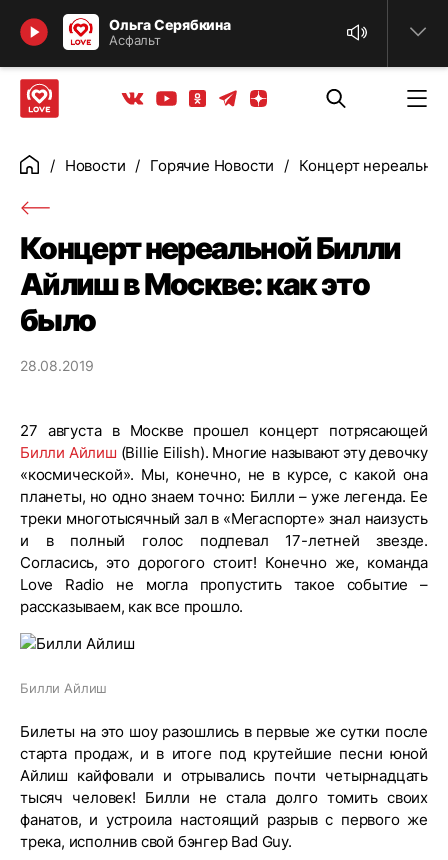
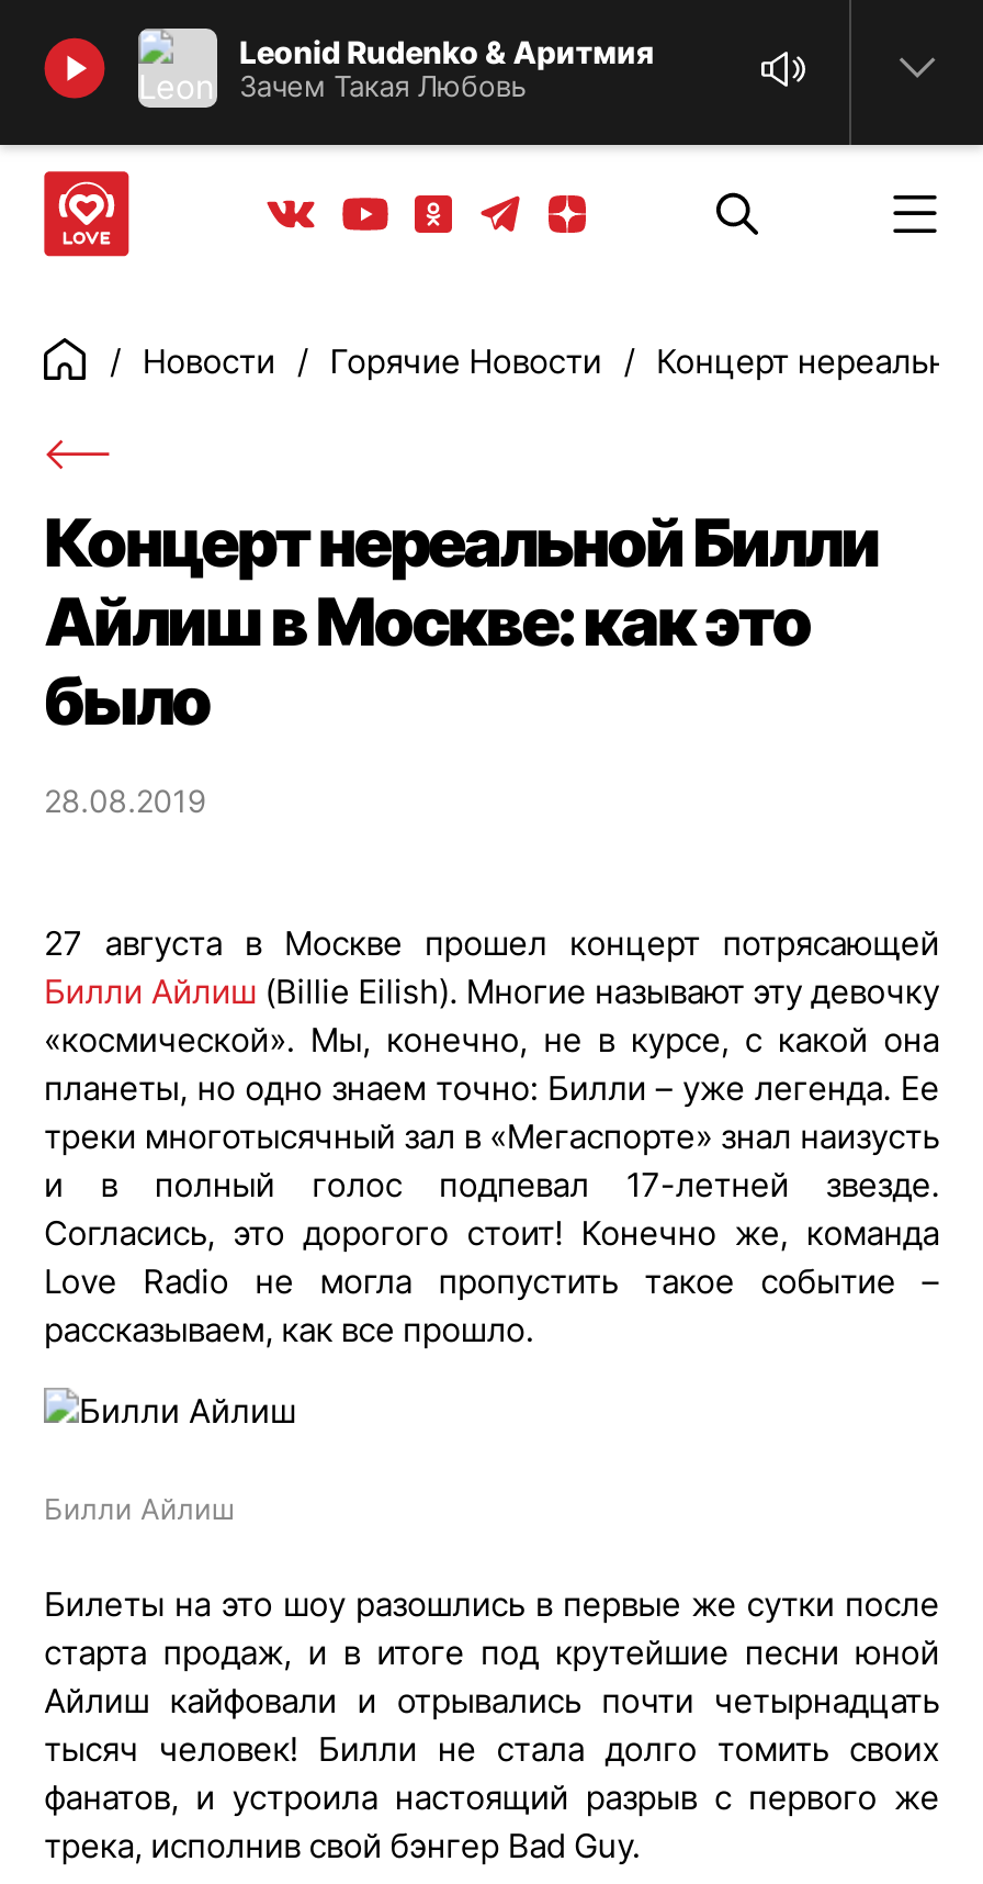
[63,14,231,48] [image] | Ольга Серябкина | Асфальт -> [138,29,653,102] [image] | Leonid Rudenko & Аритмия | Зачем Такая Любовь

